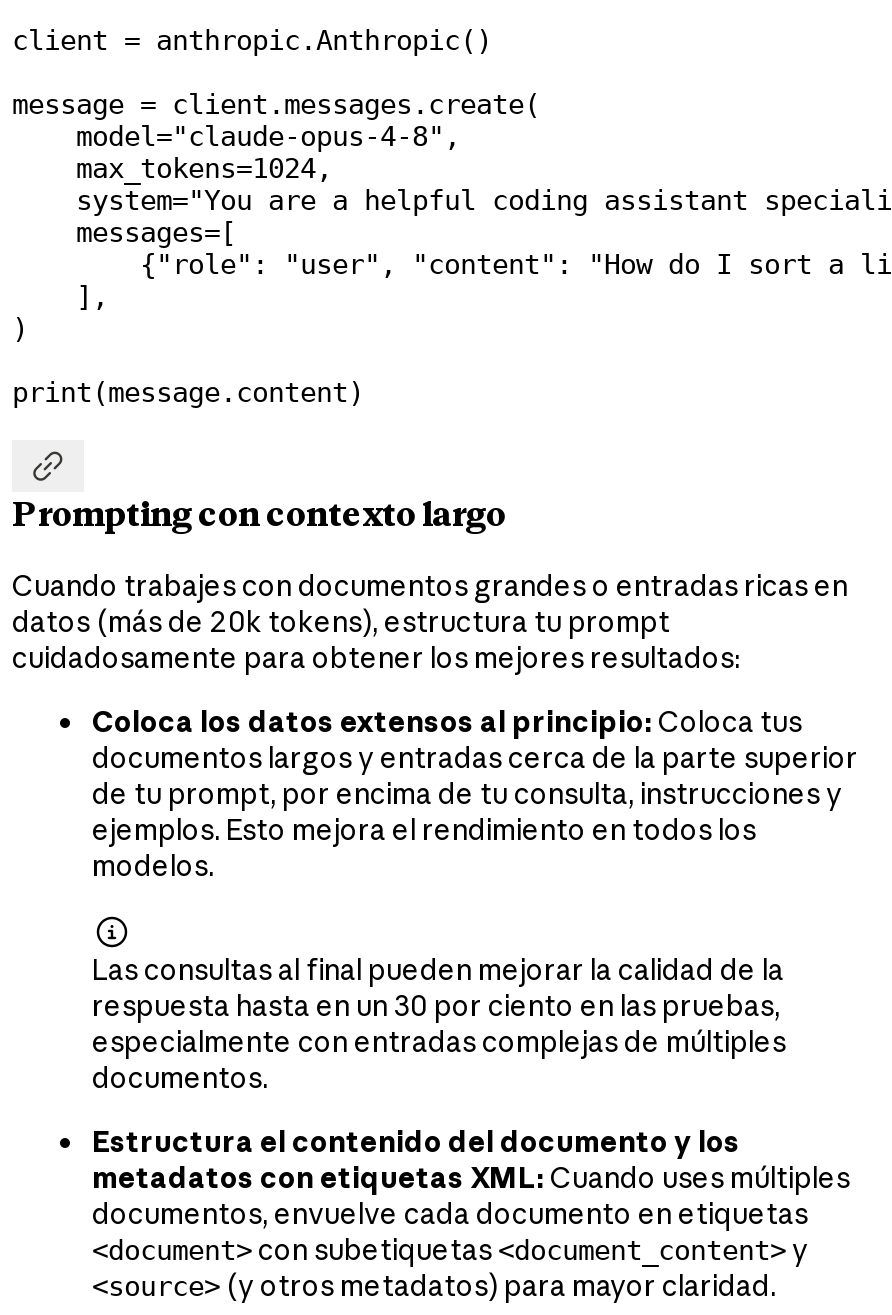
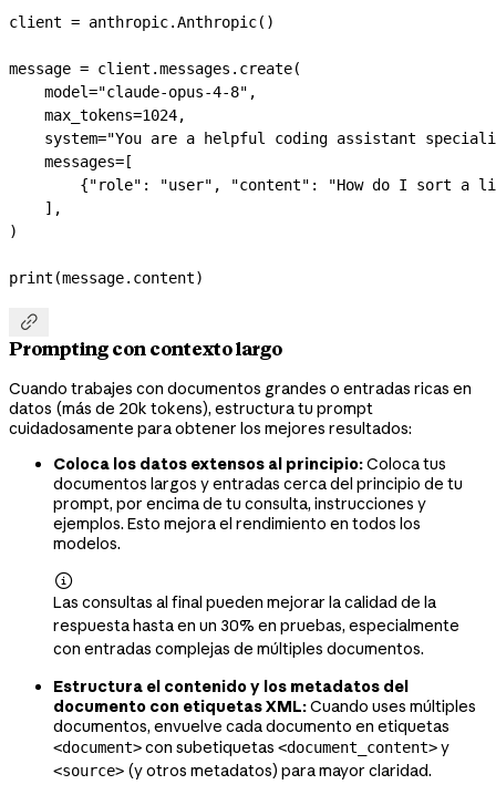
[92,740,858,812] documentos largos y entradas cerca de la parte superior | de tu prompt, por encima de tu consulta, instrucciones y -> [53,474,463,514] documentos largos y entradas cerca del principio de tu | prompt, por encima de tu consulta, instrucciones y
[92,988,786,1096] respuesta hasta en un 30 por ciento en las pruebas, | especialmente con entradas complejas de múltiples | documentos. -> [53,615,459,659] respuesta hasta en un 30% en pruebas, especialmente | con entradas complejas de múltiples documentos.
[92,1124,850,1196] Estructura el contenido del documento y los | metadatos con etiquetas XML: Cuando uses múltiples -> [53,676,476,716] Estructura el contenido y los metadatos del | documento con etiquetas XML: Cuando uses múltiples

